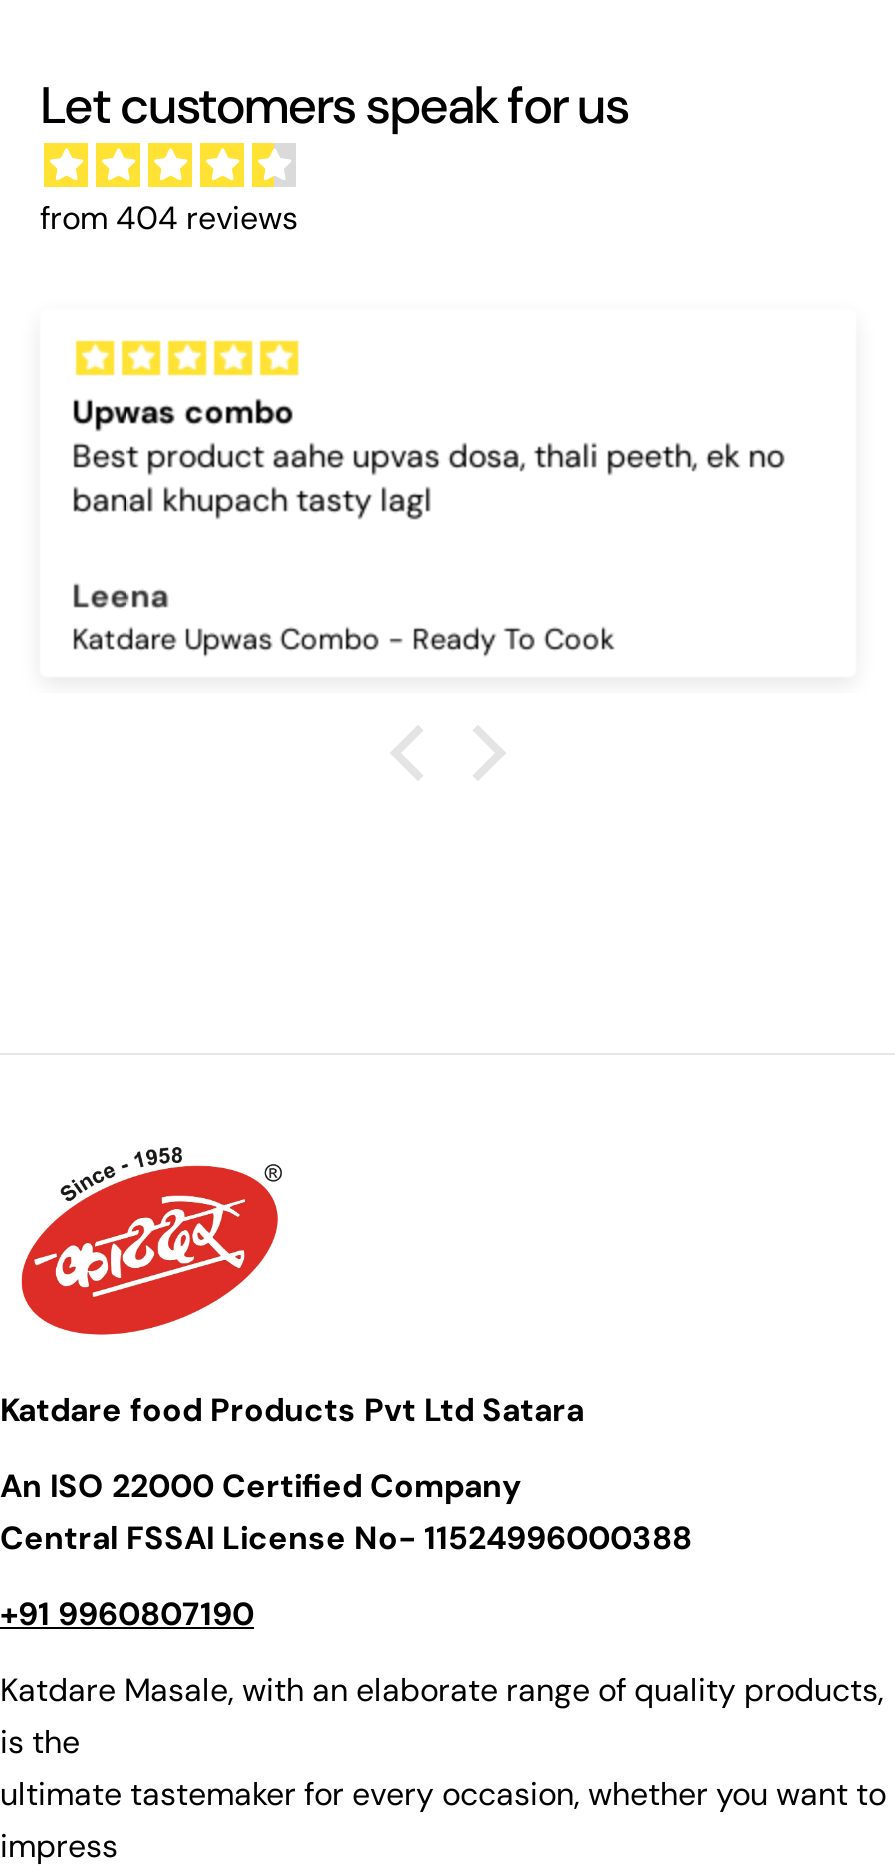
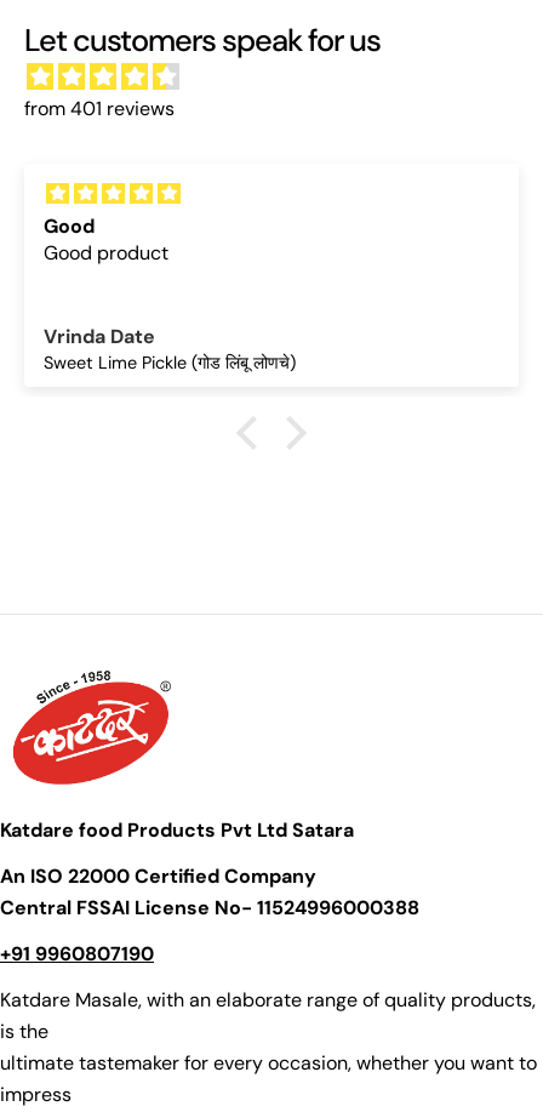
[40,197,298,239] from 404 reviews -> [24,95,175,121] from 401 reviews
[72,391,784,521] Upwas combo | Best product aahe upvas dosa, thali peeth, ek no | banal khupach tasty lagl -> [44,213,168,265] Good | Good product
[72,575,614,657] Leena | Katdare Upwas Combo - Ready To Cook -> [44,324,296,374] Vrinda Date | Sweet Lime Pickle (गोड लिंबू लोणचे)

